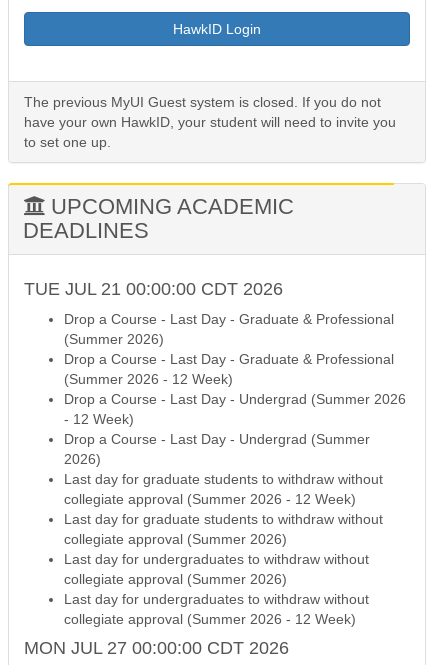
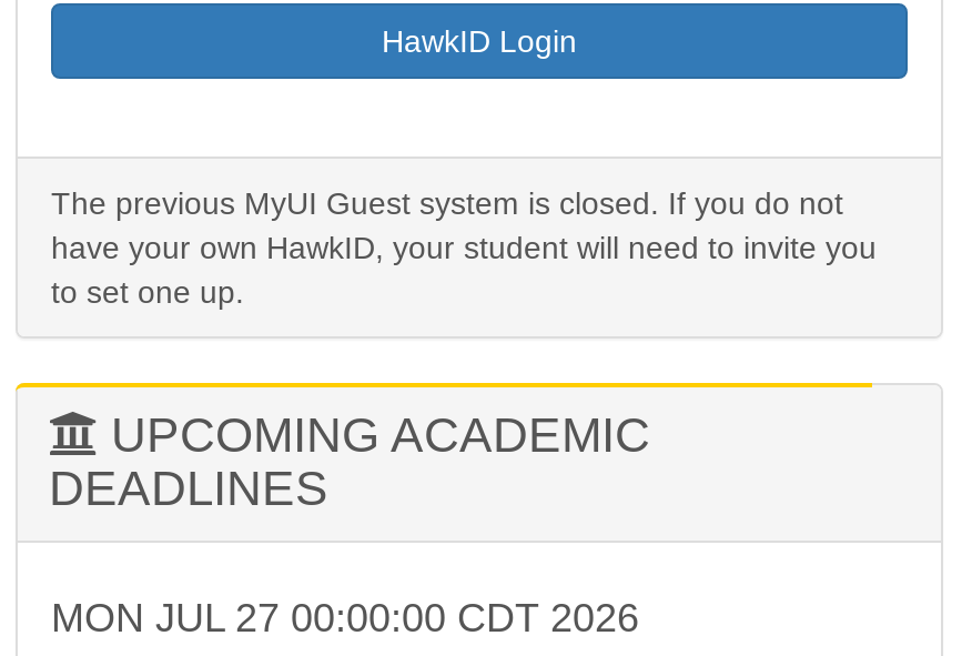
[24,279,406,627] TUE JUL 21 00:00:00 CDT 2026 | Drop a Course - Last Day - Graduate & Professional | (Summer 2026) | Drop a Course - Last Day - Graduate & Professional | (Summer 2026 - 12 Week) | Drop a Course - Last Day - Undergrad (Summer 2026 | - 12 Week) | Drop a Course - Last Day - Undergrad (Summer | 2026) | Last day for graduate students to withdraw without | collegiate approval (Summer 2026 - 12 Week) | Last day for graduate students to withdraw without | collegiate approval (Summer 2026) | Last day for undergraduates to withdraw without | collegiate approval (Summer 2026) | Last day for undergraduates to withdraw without | collegiate approval (Summer 2026 - 12 Week) -> none

